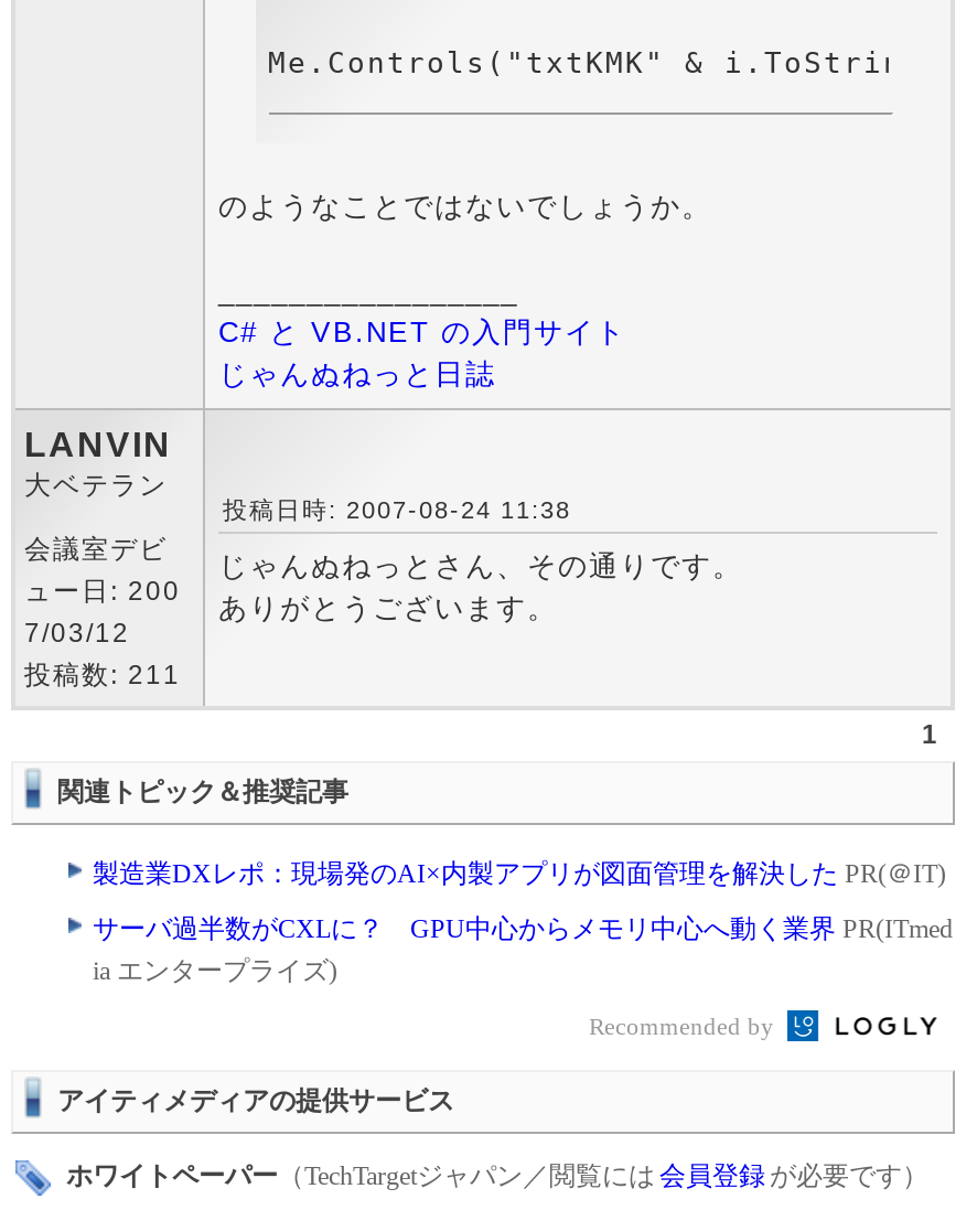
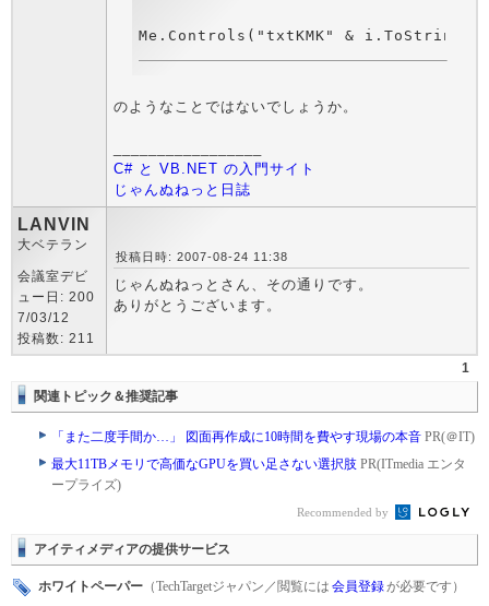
[93,858,946,889] 製造業DXレポ：現場発のAI×内製アプリが図面管理を解決したPR(＠IT) -> [51,429,475,444] 「また二度手間か…」 図面再作成に10時間を費やす現場の本音PR(＠IT)
[93,913,953,986] サーバ過半数がCXLに？ GPU中心からメモリ中心へ動く業界PR(ITmed | ia エンタープライズ) -> [51,456,466,492] 最大11TBメモリで高価なGPUを買い足さない選択肢PR(ITmedia エンタ | ープライズ)

